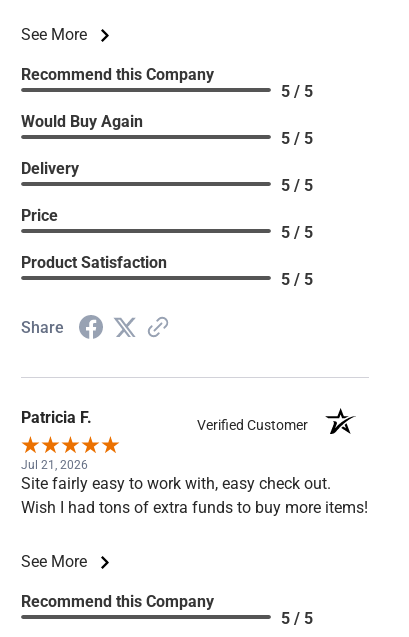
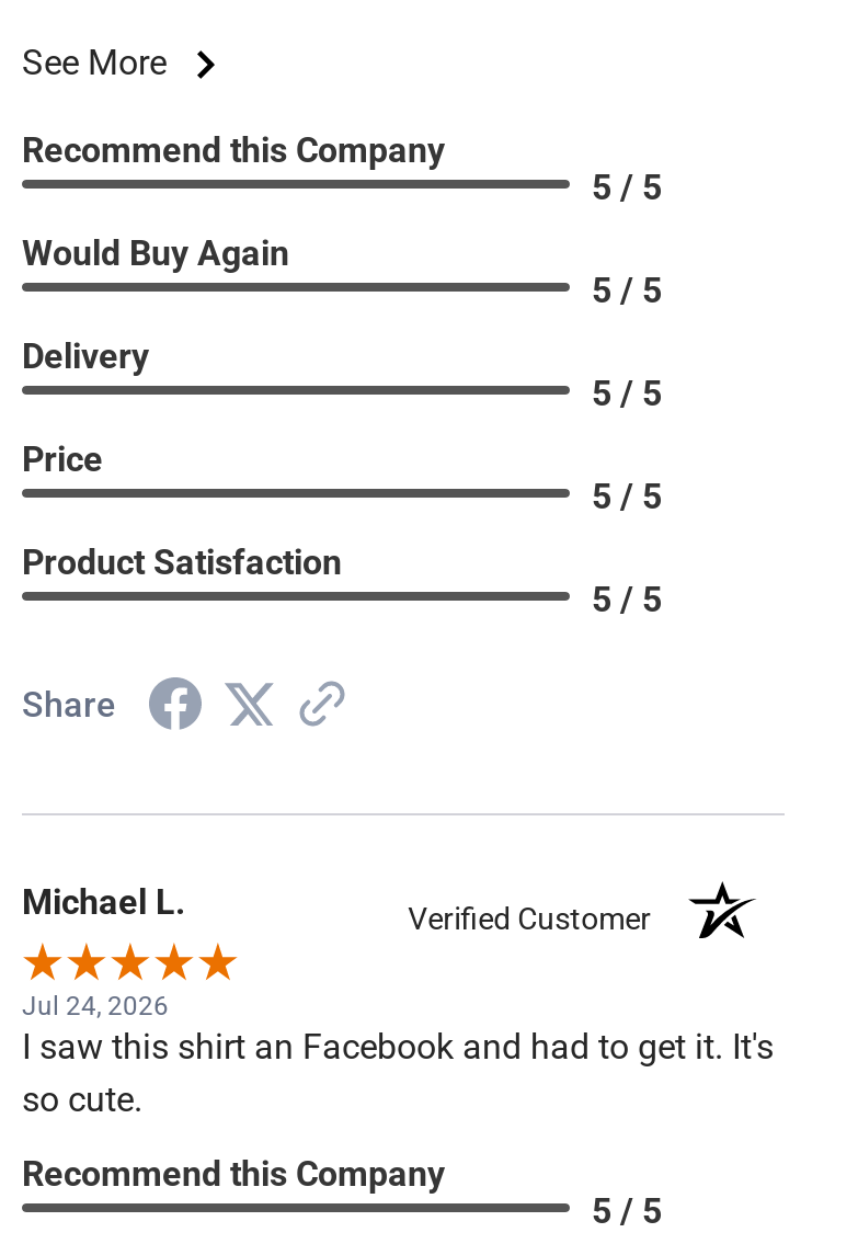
[21,408,92,427] Patricia F. -> [22,881,186,922] Michael L.
[21,458,368,571] Jul 21, 2026 | Site fairly easy to work with, easy check out. | Wish I had tons of extra funds to buy more items! | See More -> [22,990,774,1120] Jul 24, 2026 | I saw this shirt an Facebook and had to get it. It's | so cute.

